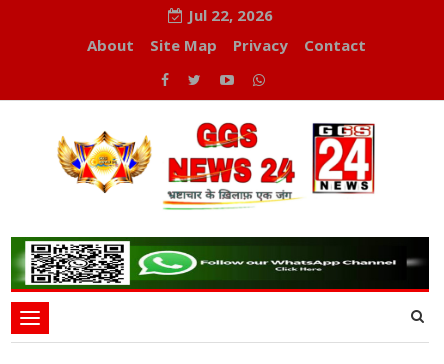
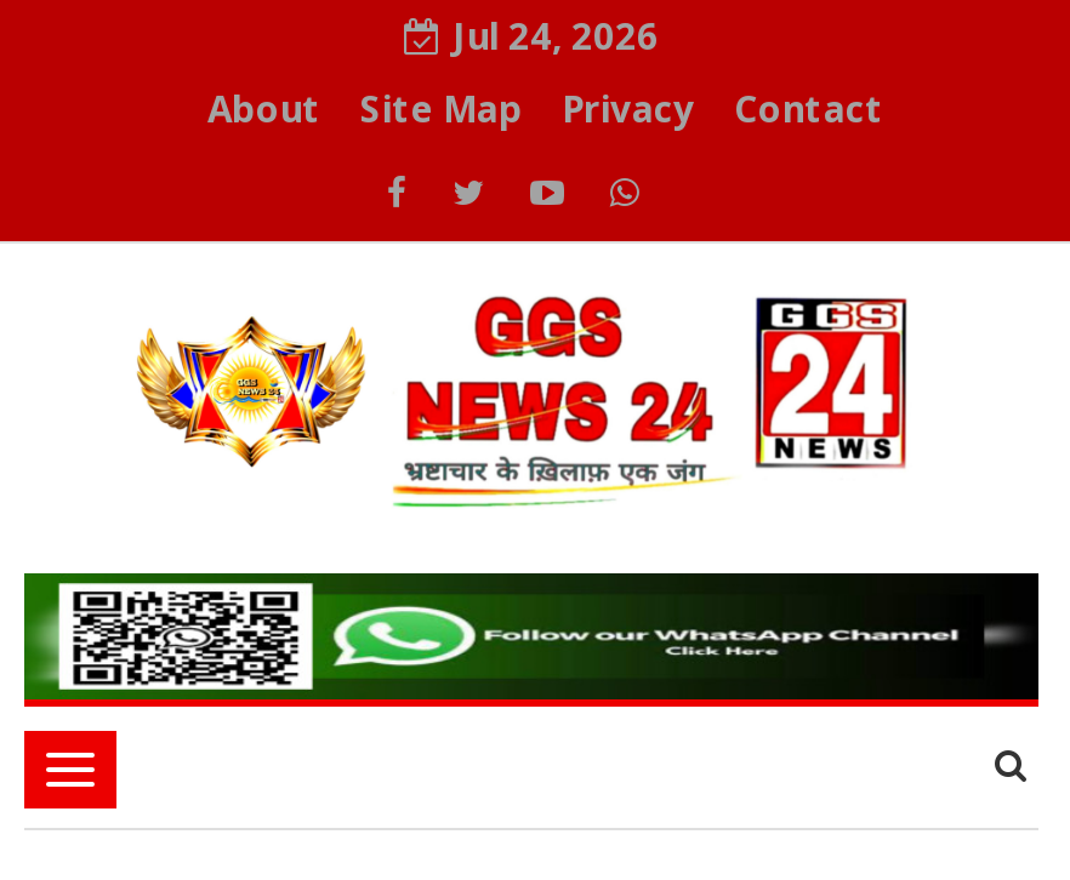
[187,5,272,25] Jul 22, 2026 -> [453,11,659,59] Jul 24, 2026

